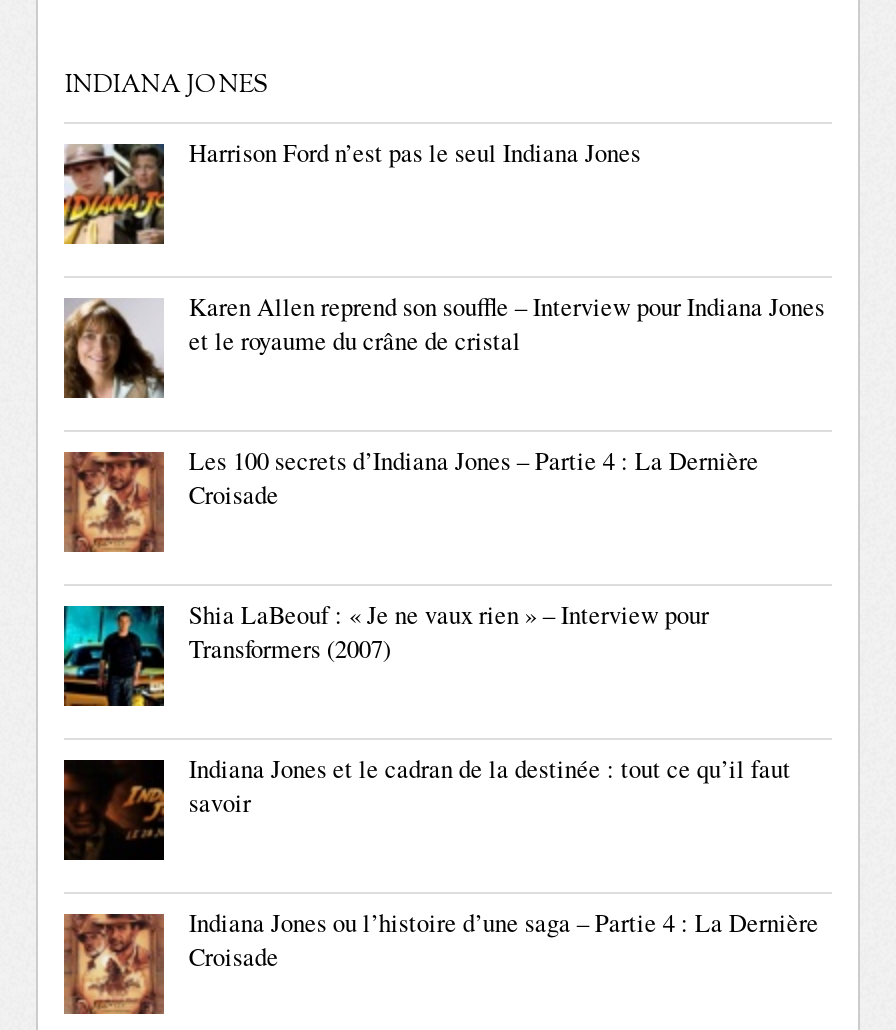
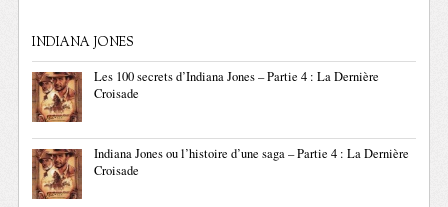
[62,137,641,246] [image] | Harrison Ford n’est pas le seul Indiana Jones -> none
[64,291,825,398] [image] | Karen Allen reprend son souffle – Interview pour Indiana Jones | et le royaume du crâne de cristal -> none
[62,599,709,708] [image] | Shia LaBeouf : « Je ne vaux rien » – Interview pour | Transformers (2007) -> none
[62,753,791,862] [image] | Indiana Jones et le cadran de la destinée : tout ce qu’il faut | savoir -> none

